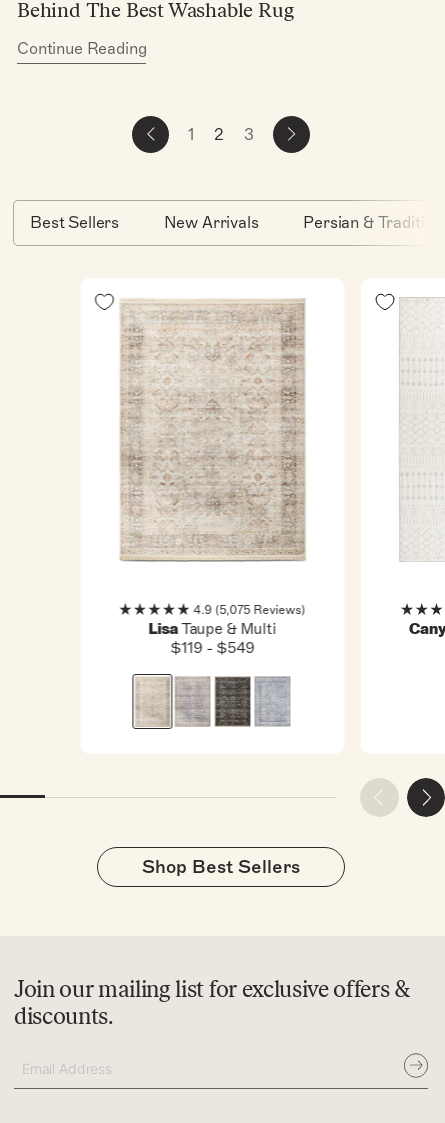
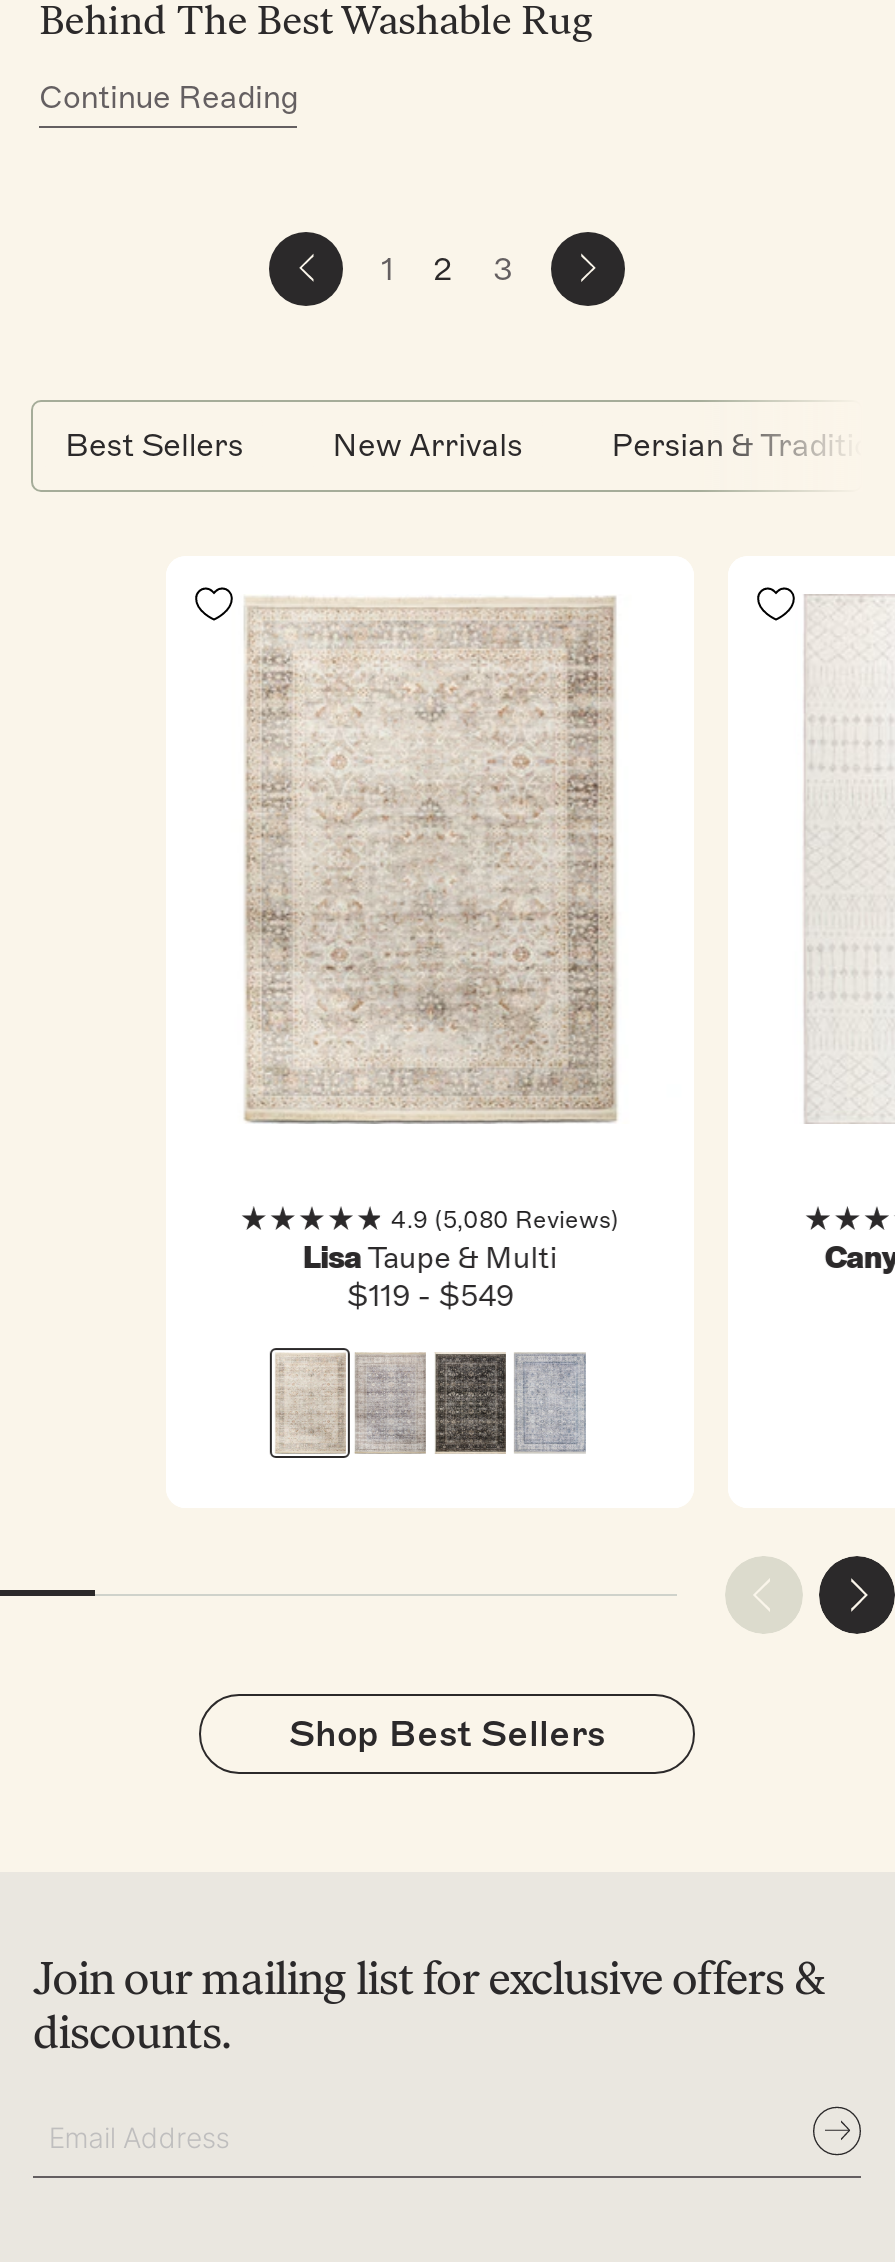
[194,603,306,617] 4.9 (5,075 Reviews) -> [391,1206,619,1234] 4.9 (5,080 Reviews)

